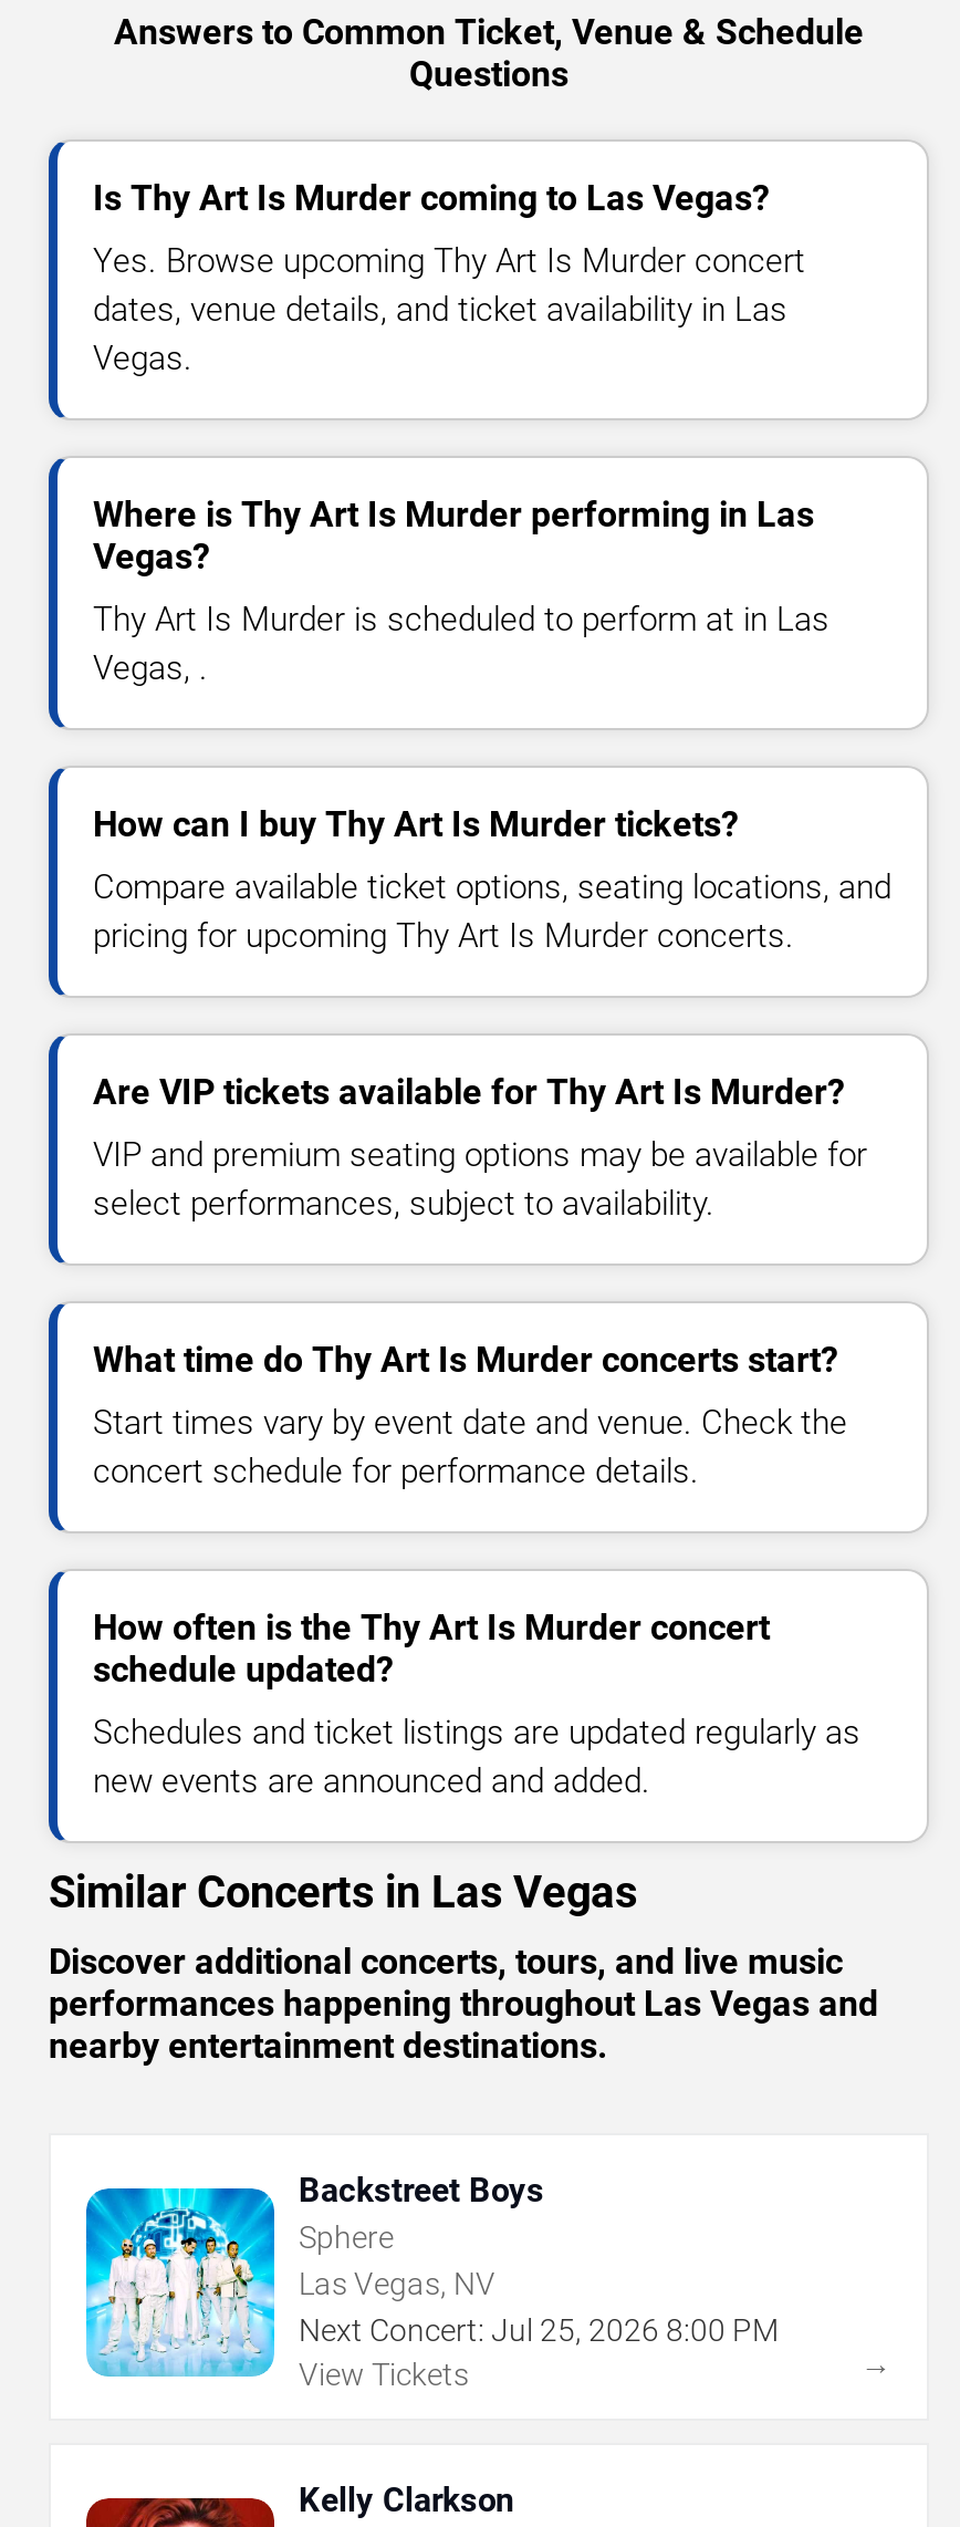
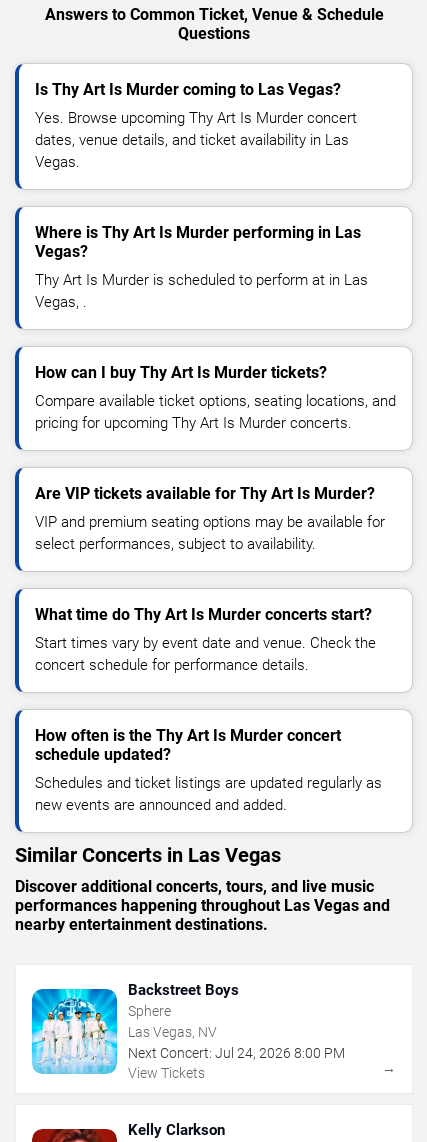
[299,2313,779,2349] Next Concert: Jul 25, 2026 8:00 PM -> [128,1045,345,1061] Next Concert: Jul 24, 2026 8:00 PM

